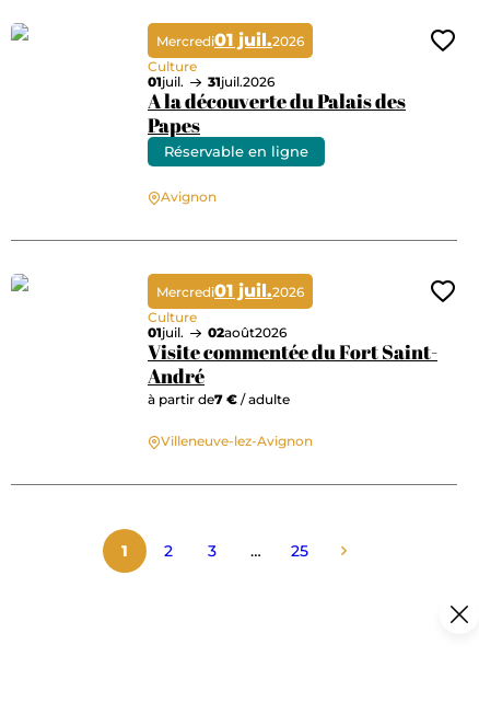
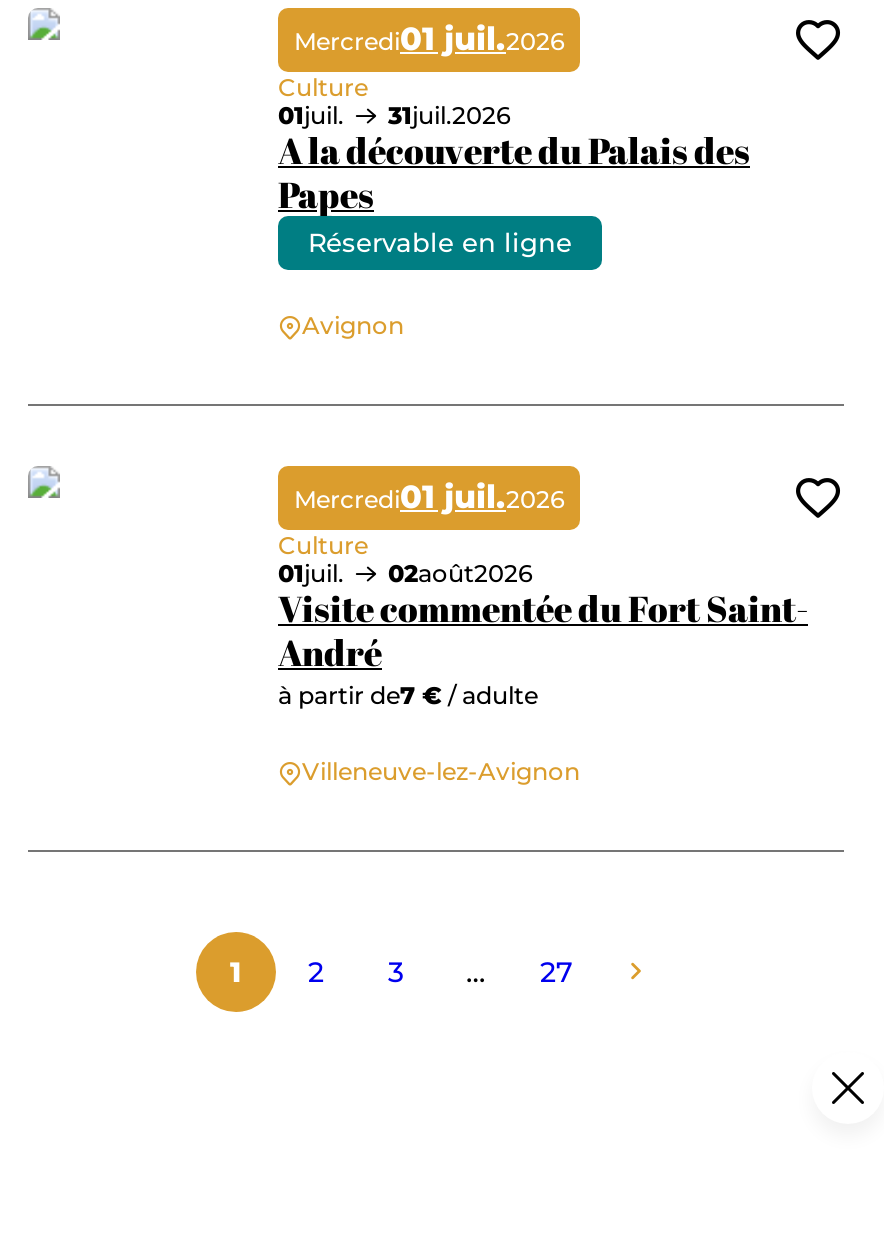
[291,541,308,561] 25 -> [540,954,572,990] 27

